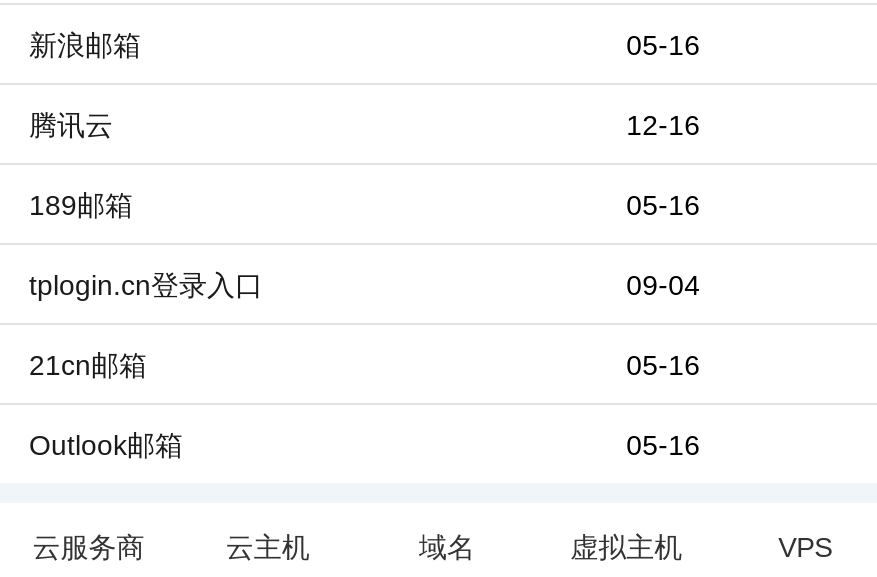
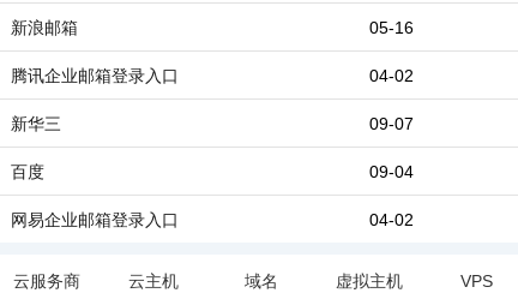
[29,109,700,141] 12-16 | 腾讯云 -> [11,66,413,85] 04-02 | 腾讯企业邮箱登录入口
[29,189,700,221] 05-16 | 189邮箱 -> [11,114,413,133] 09-07 | 新华三
[29,269,700,461] tplogin.cn登录入口 | 05-16 | 21cn邮箱 | 05-16 | Outlook邮箱 -> [11,162,413,229] 百度 | 04-02 | 网易企业邮箱登录入口

